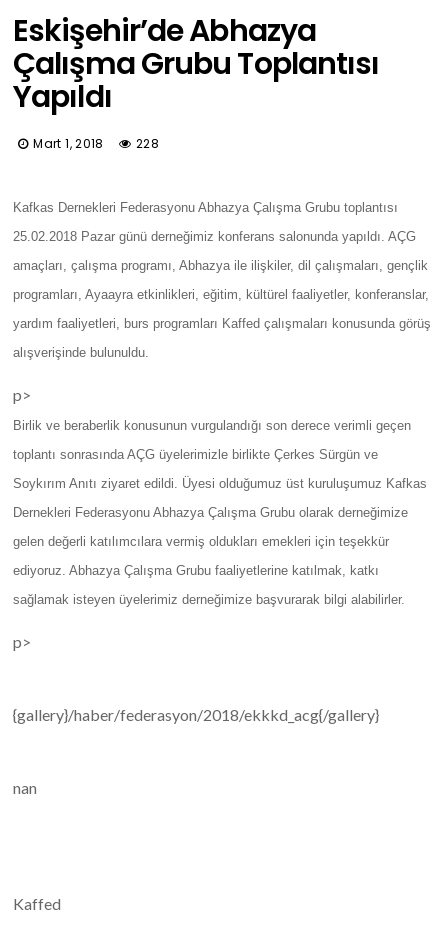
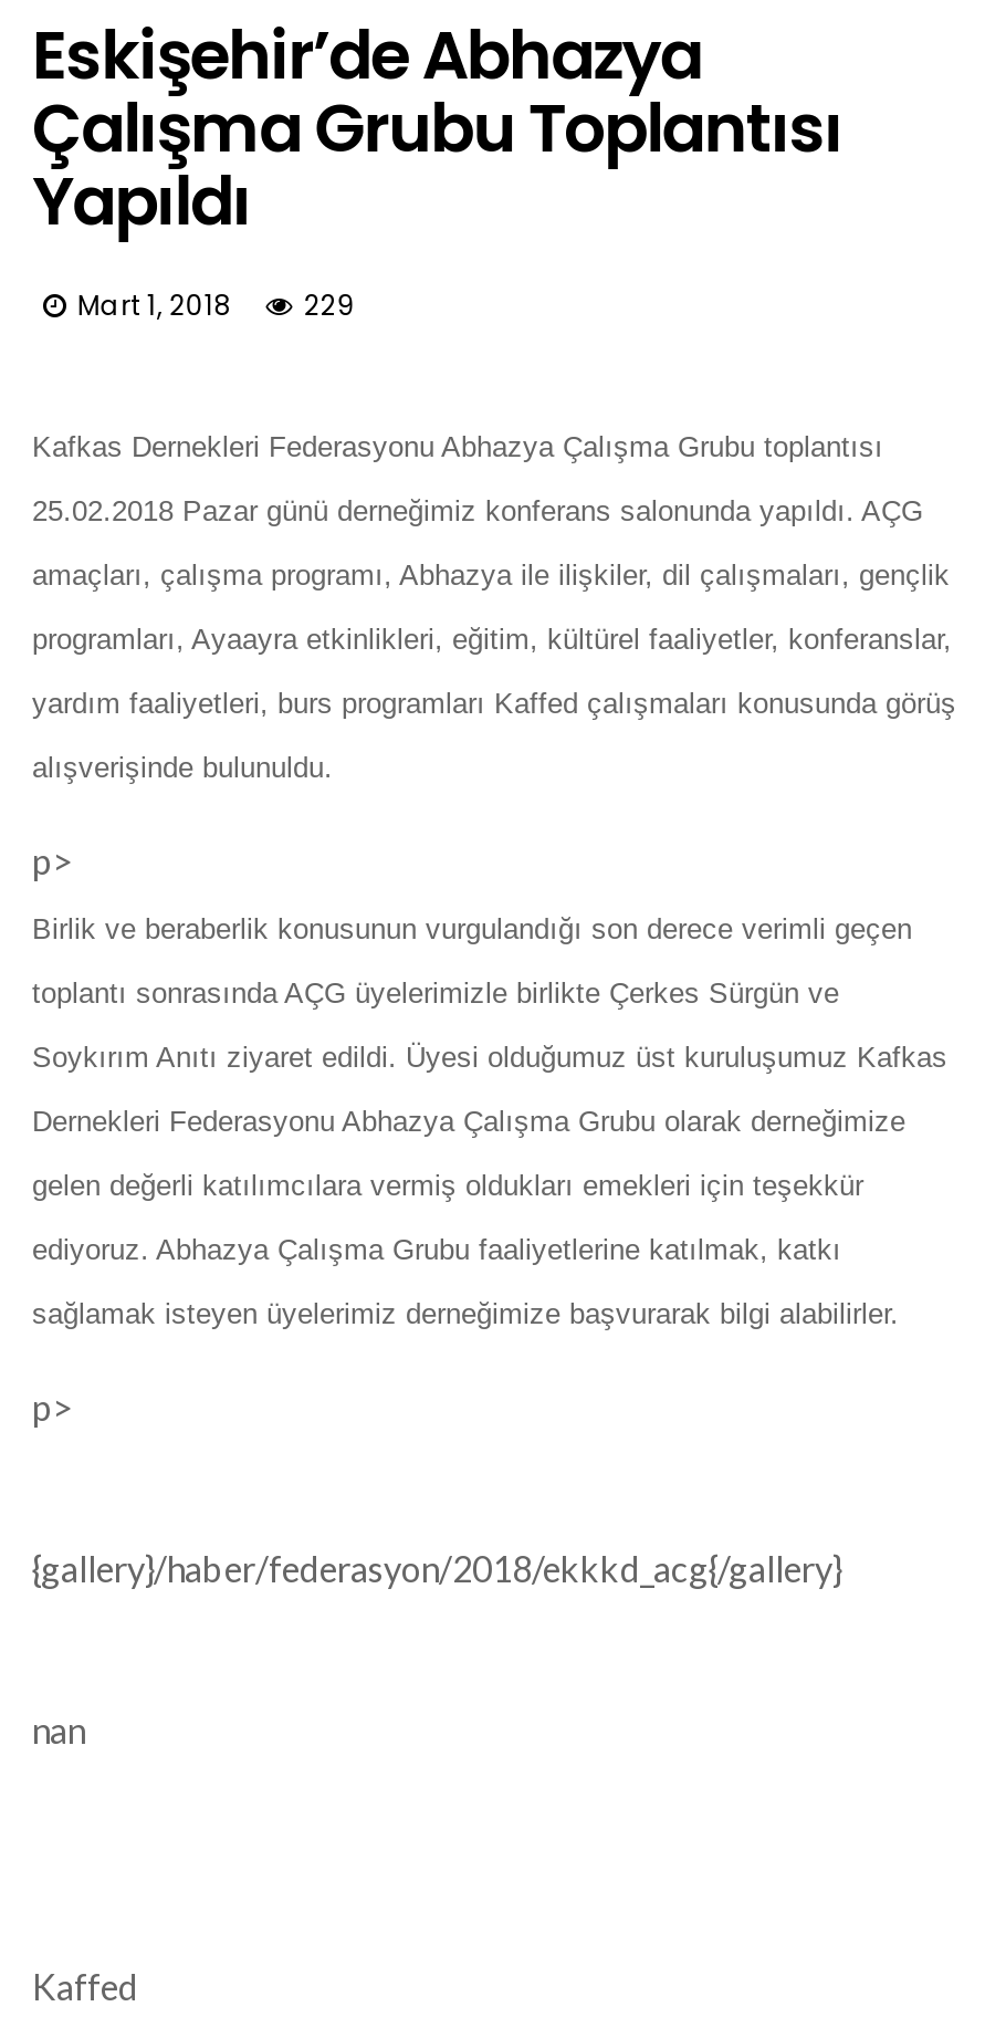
[33,135,159,152] Mart 1, 2018 228 -> [77,286,355,324] Mart 1, 2018 229

